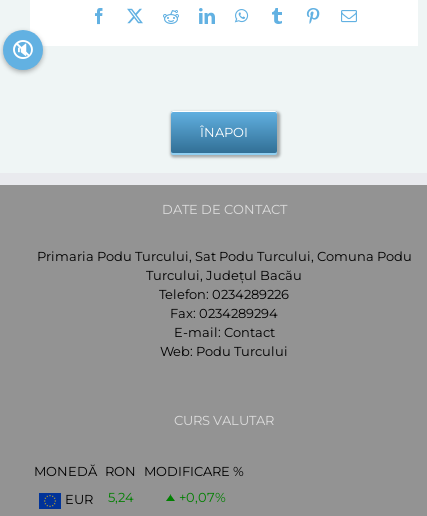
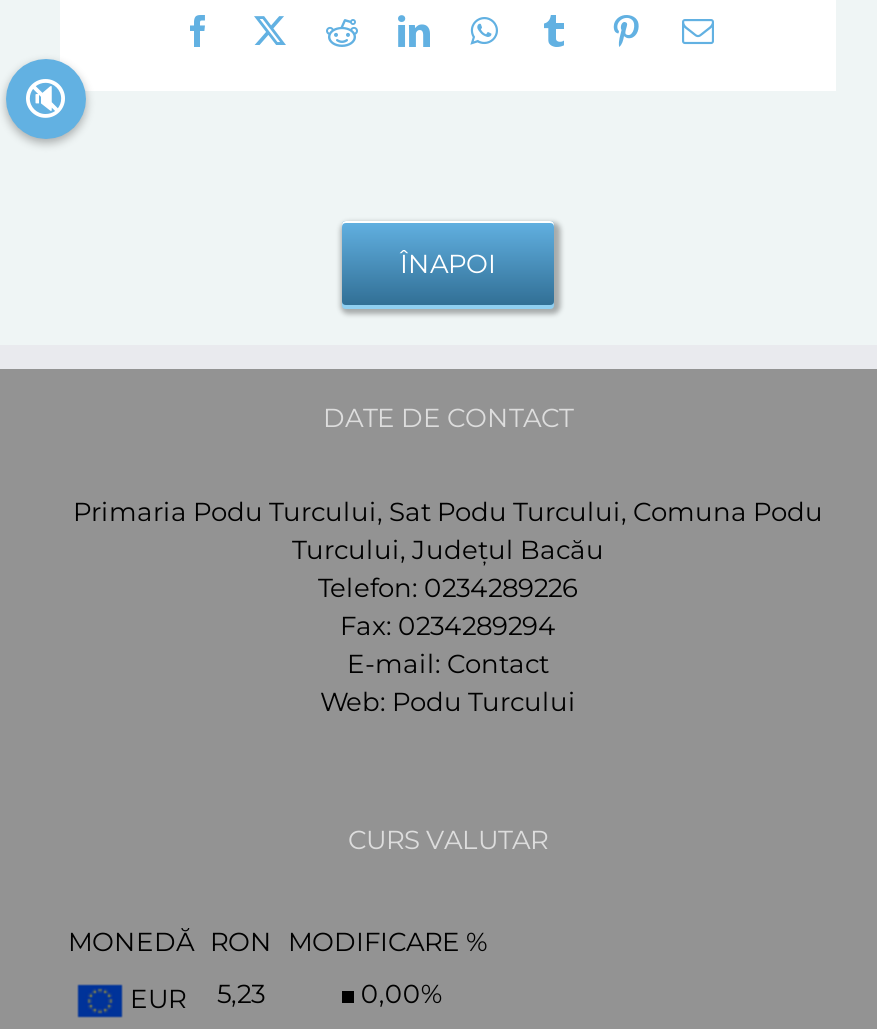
[62,489,133,507] EUR 5,24 -> [124,977,265,1014] EUR 5,23
[179,489,226,505] +0,07% -> [361,977,443,1009] 0,00%

